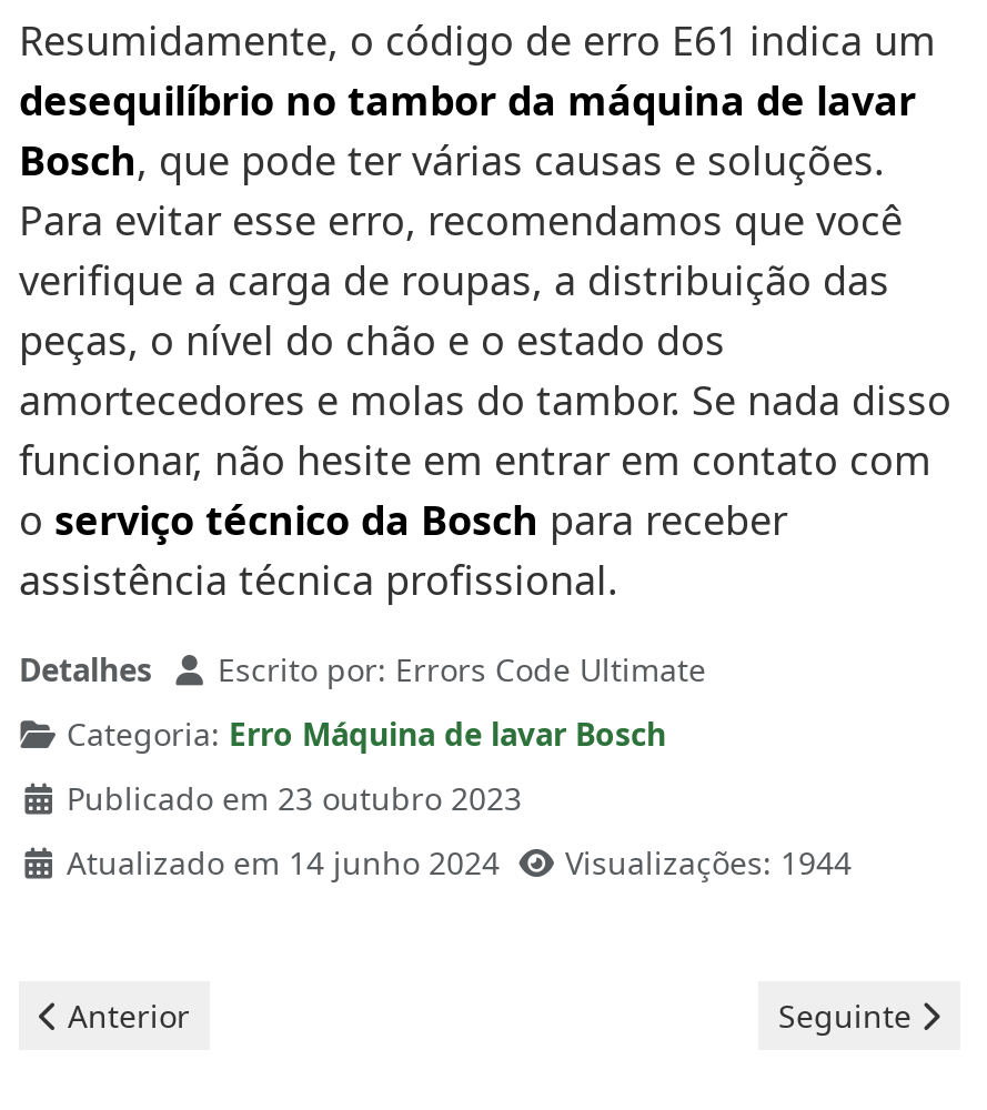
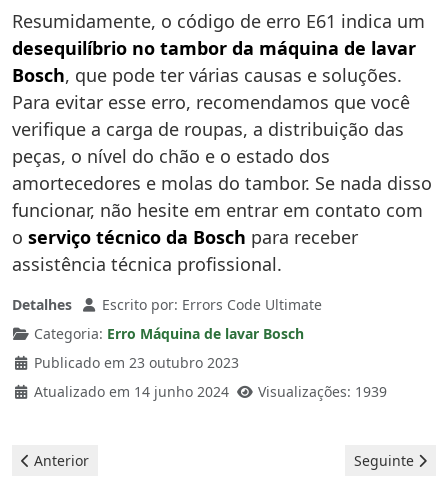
[565,842,852,884] Visualizações: 1944 -> [258,382,387,401] Visualizações: 1939

